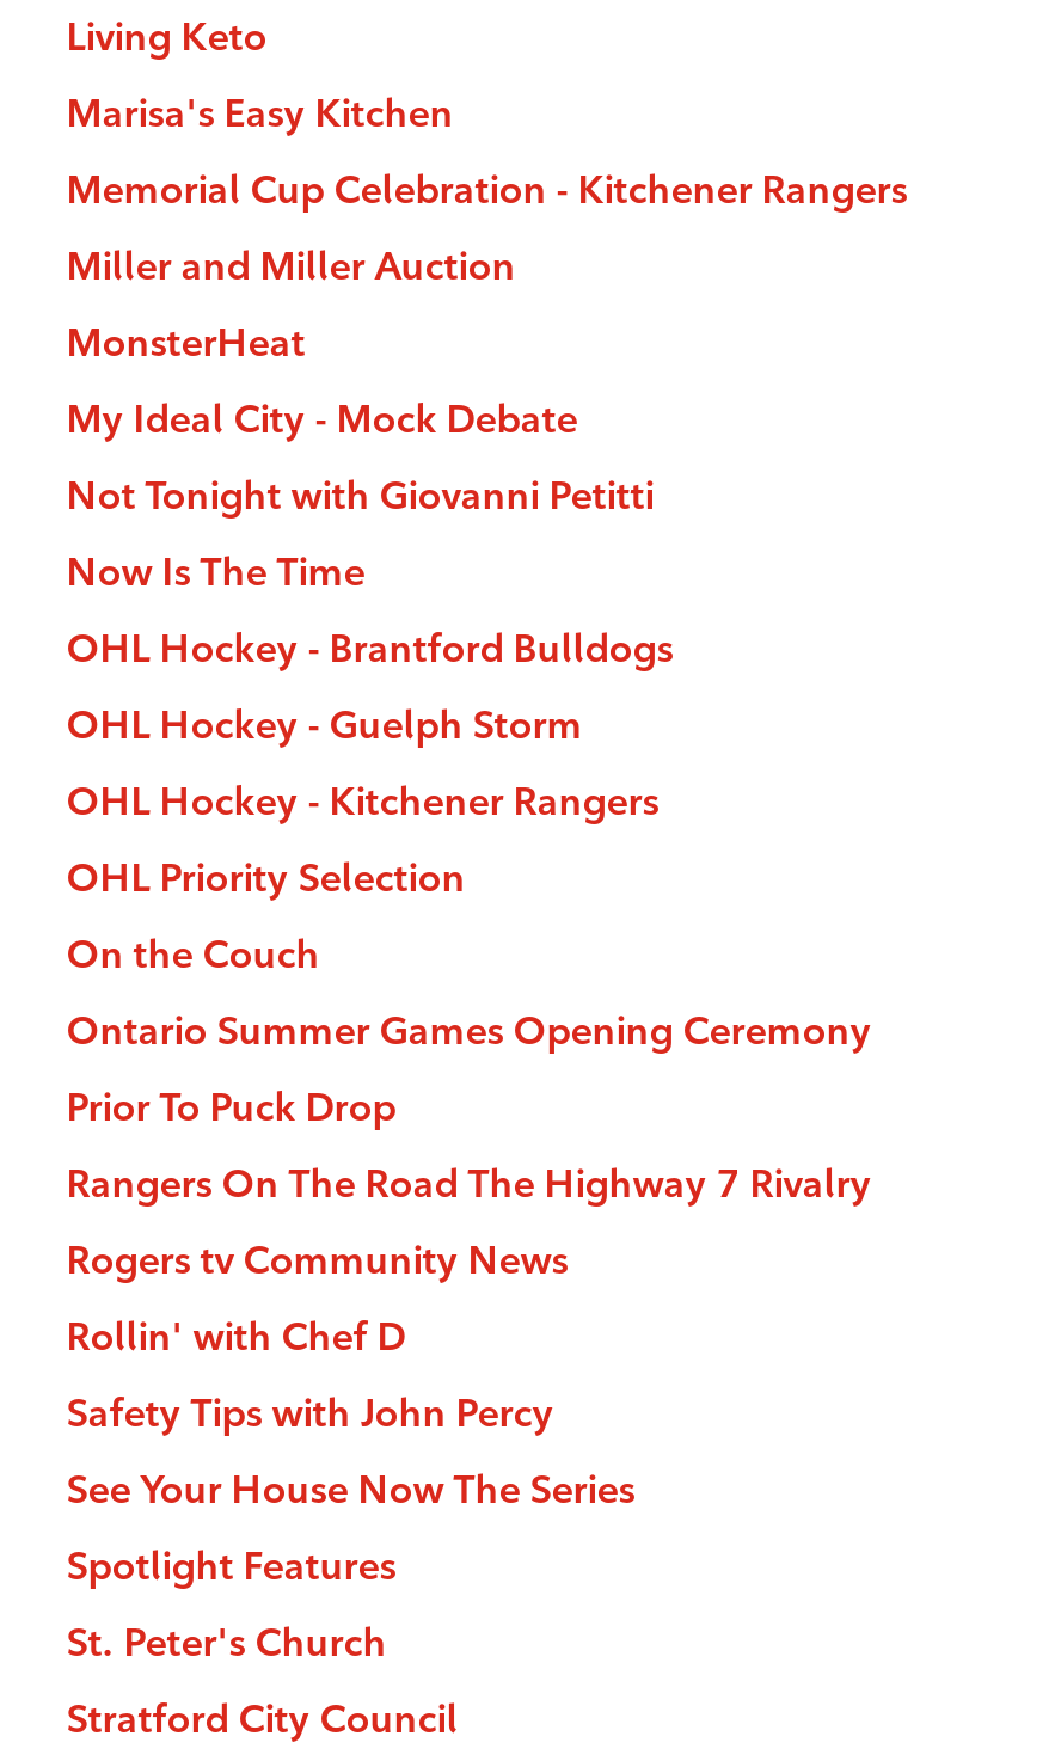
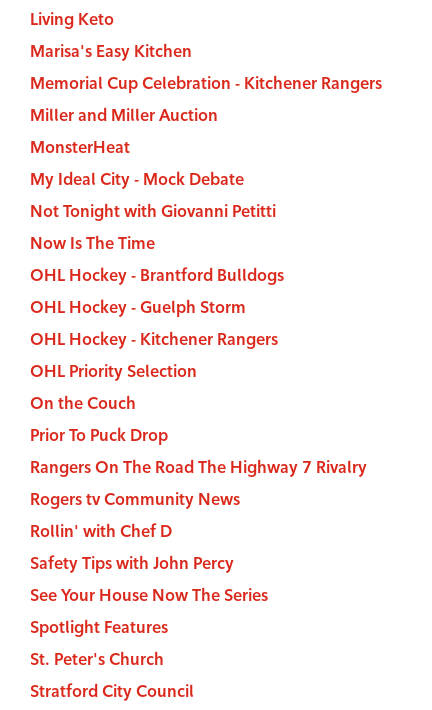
[66,1009,872,1054] Ontario Summer Games Opening Ceremony -> none

